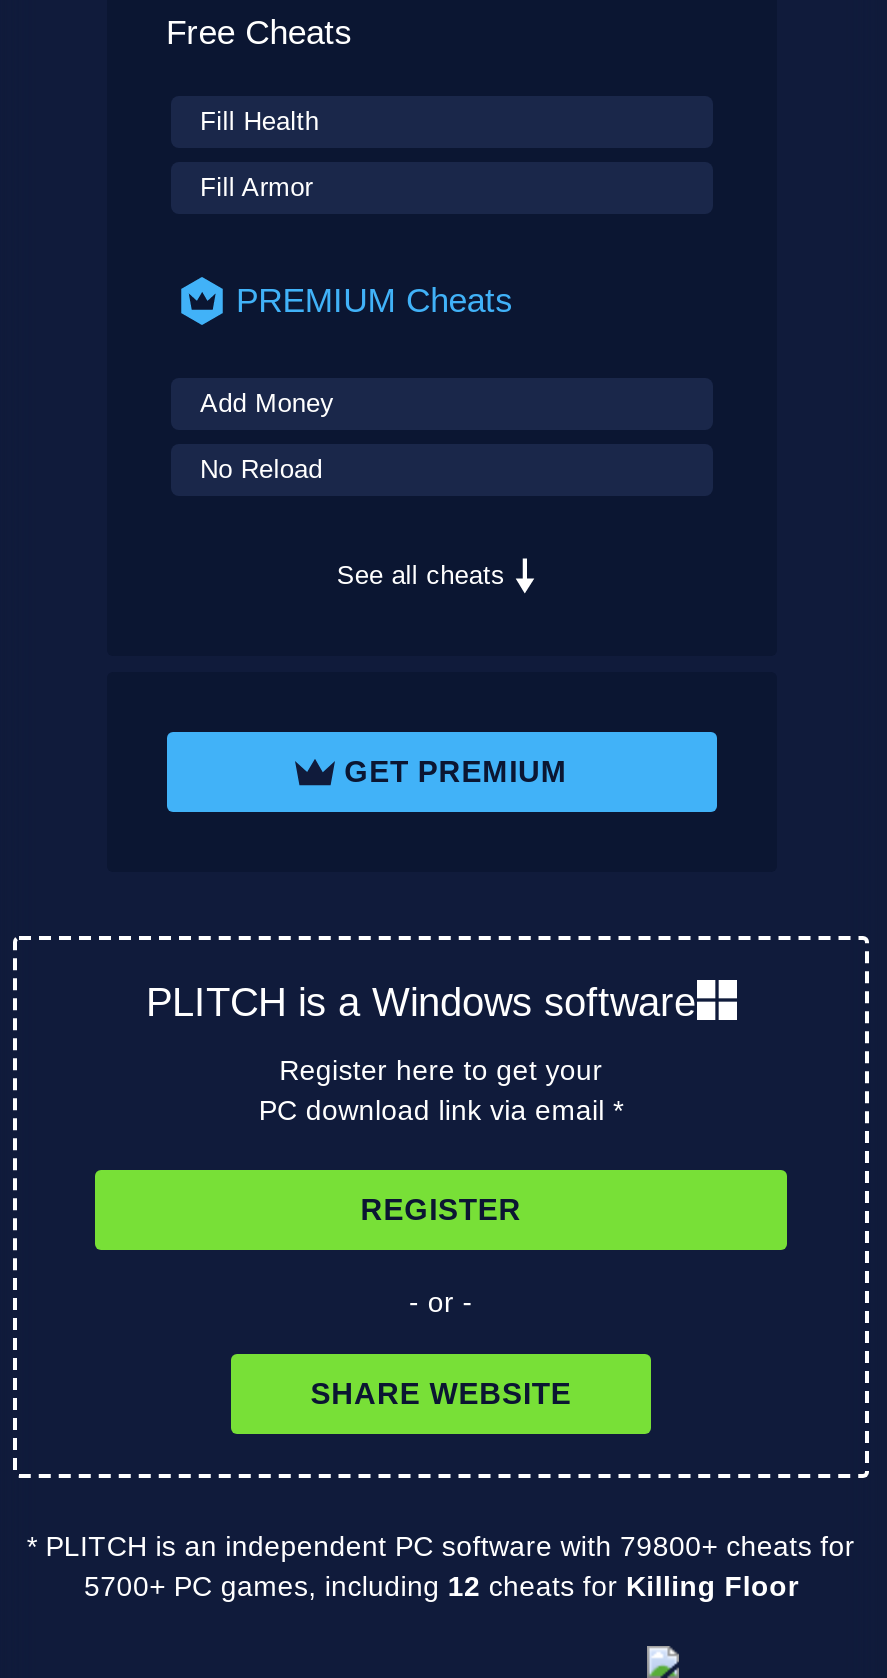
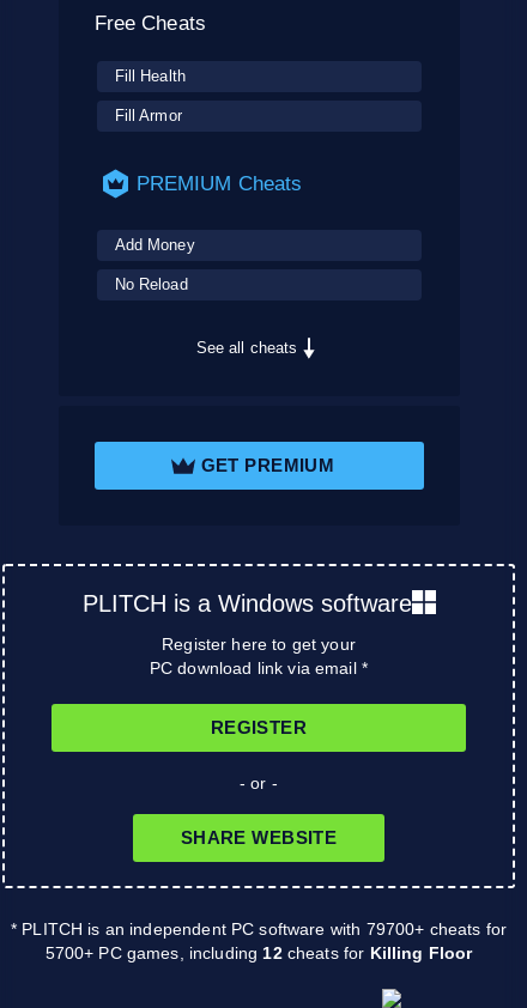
[27,1529,855,1561] * PLITCH is an independent PC software with 79800+ cheats for -> [11,919,507,938] * PLITCH is an independent PC software with 79700+ cheats for

